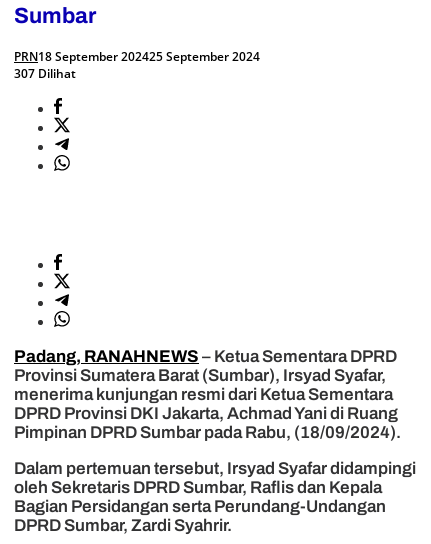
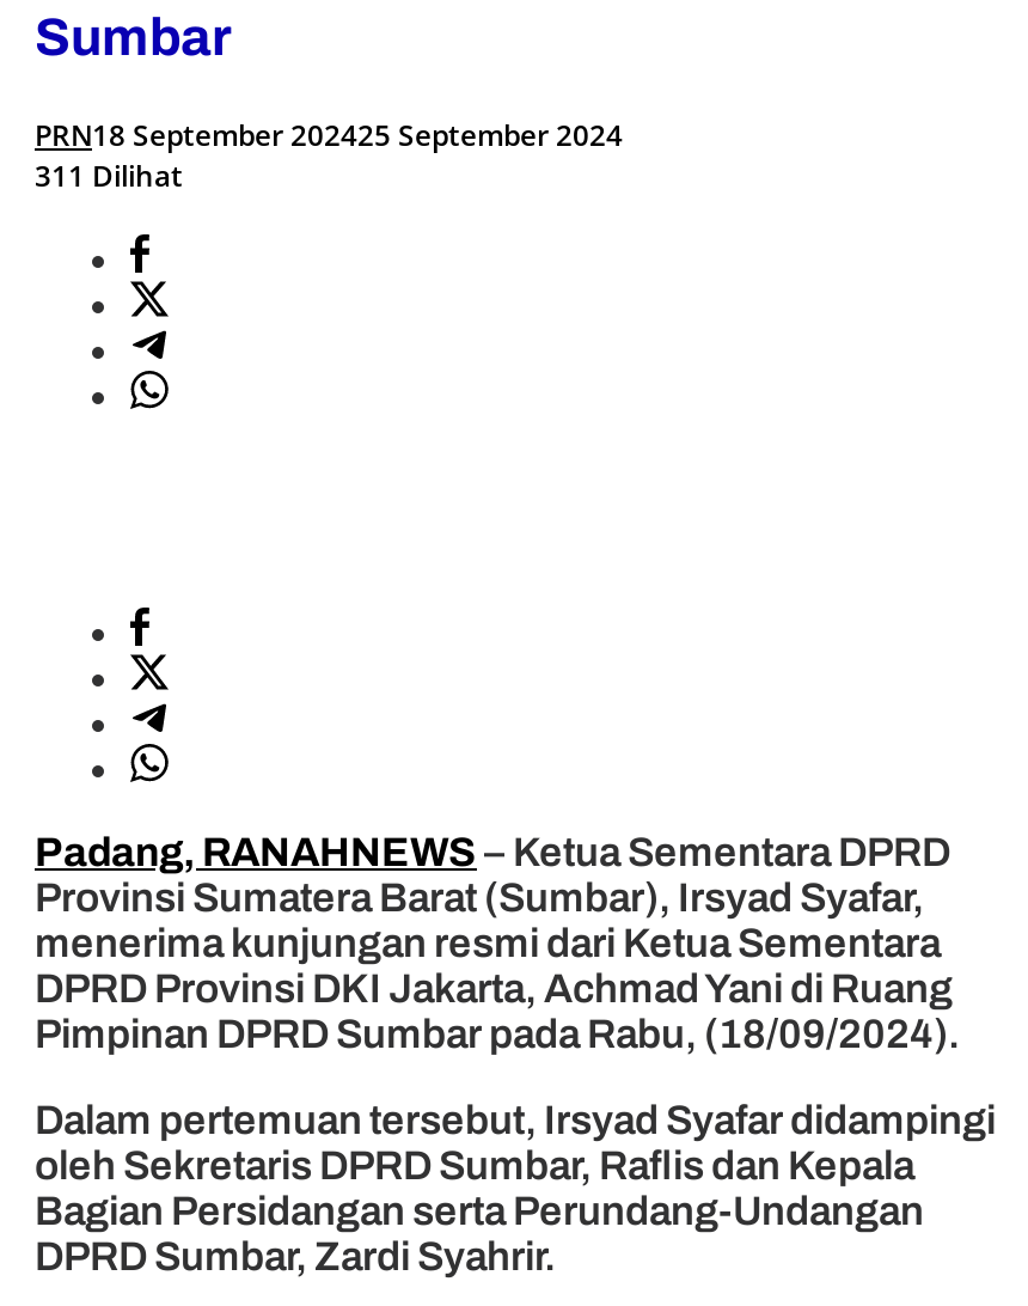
[14,65,76,82] 307 Dilihat -> [35,155,183,196] 311 Dilihat

